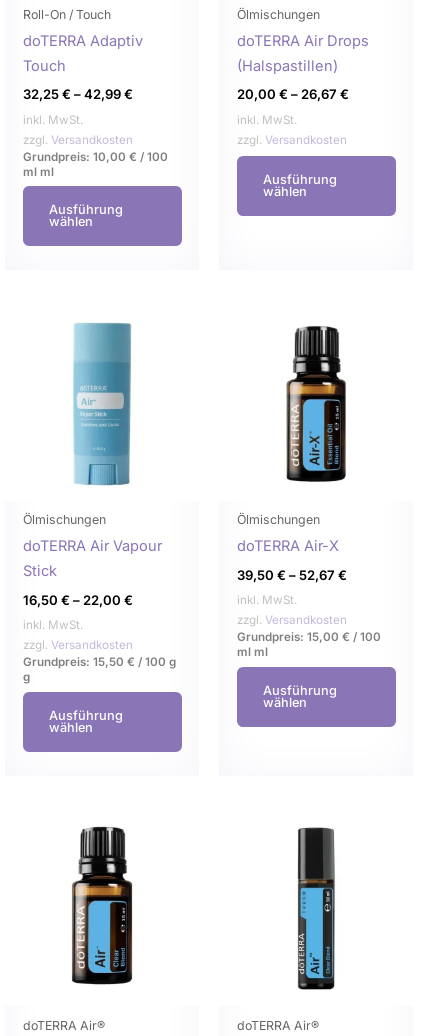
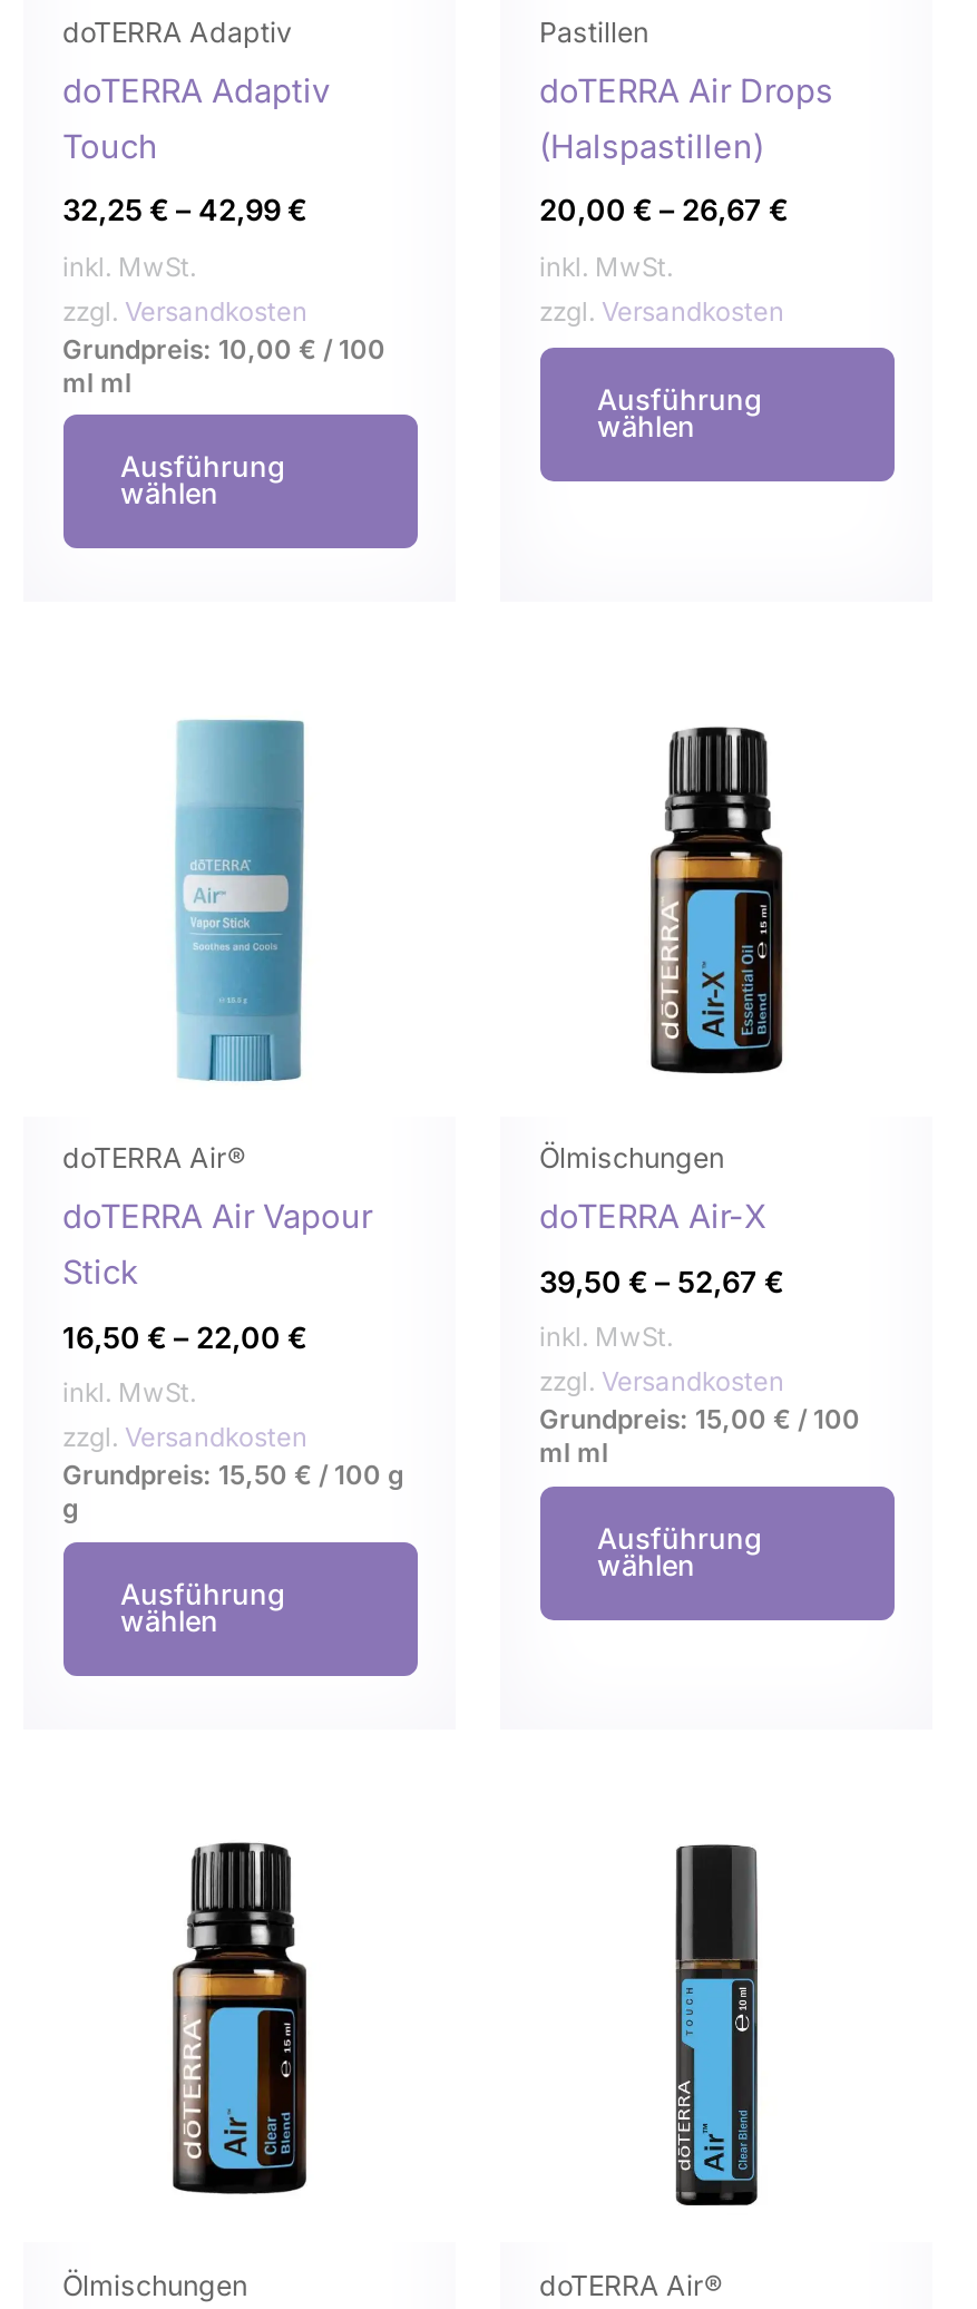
[22,7,110,22] Roll-On / Touch -> [62,15,292,49] doTERRA Adaptiv
[236,7,319,22] Ölmischungen -> [539,15,648,49] Pastillen
[22,512,105,527] Ölmischungen -> [62,1142,245,1175] doTERRA Air®
[22,1018,104,1033] doTERRA Air® -> [62,2268,247,2302] Ölmischungen

